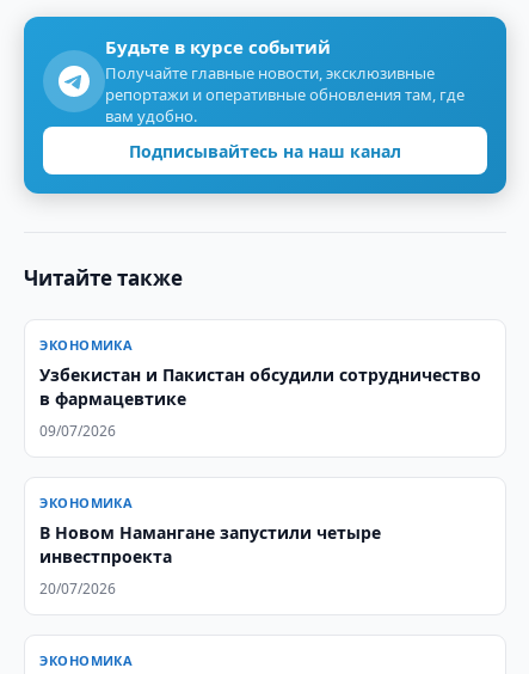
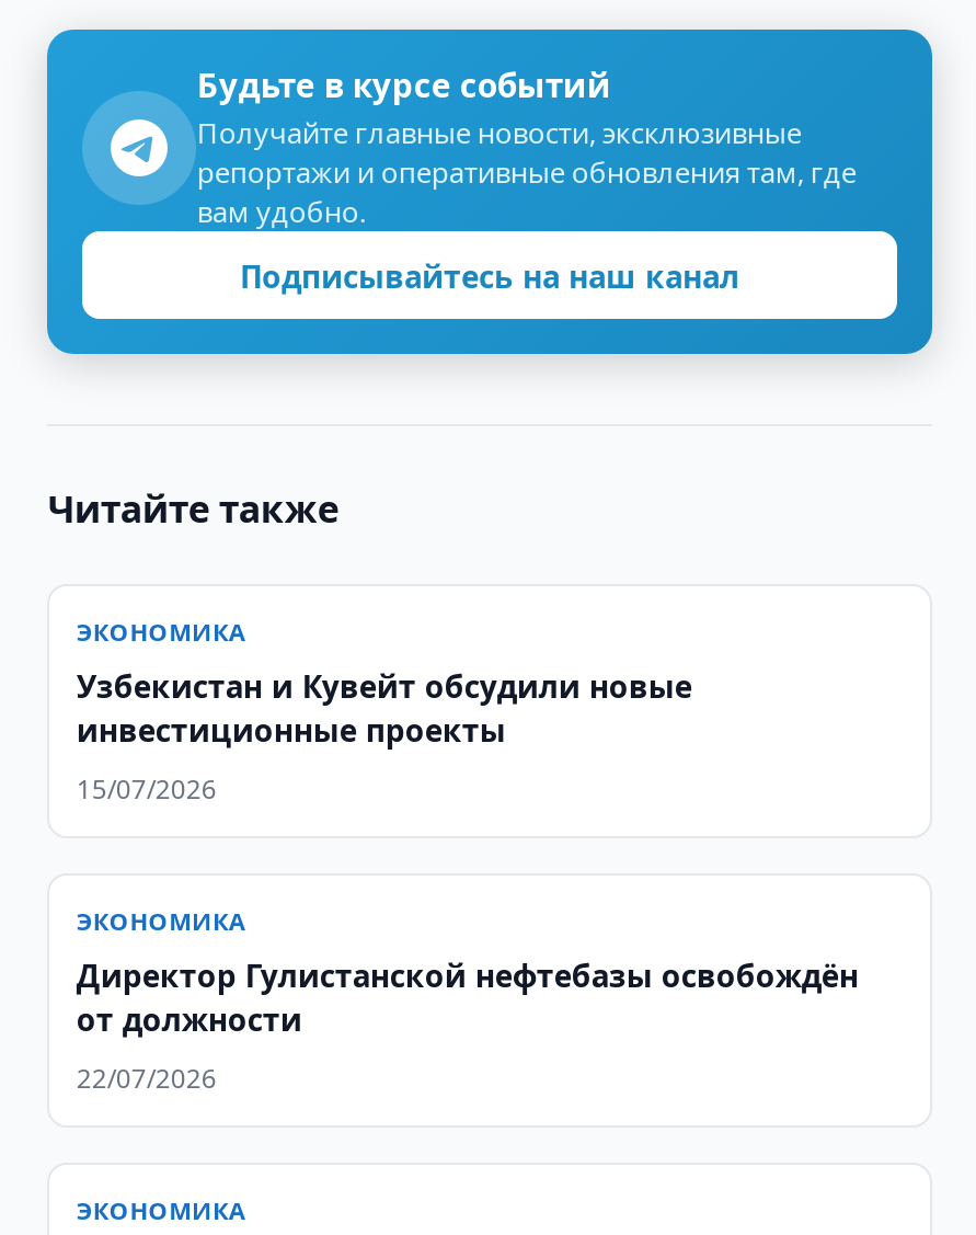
[40,363,482,410] Узбекистан и Пакистан обсудили сотрудничество | в фармацевтике -> [76,665,692,751] Узбекистан и Кувейт обсудили новые | инвестиционные проекты
[40,421,116,441] 09/07/2026 -> [76,770,217,808] 15/07/2026
[40,521,381,568] В Новом Намангане запустили четыре | инвестпроекта -> [76,954,859,1040] Директор Гулистанской нефтебазы освобождён | от должности
[40,578,116,599] 20/07/2026 -> [76,1060,217,1097] 22/07/2026

